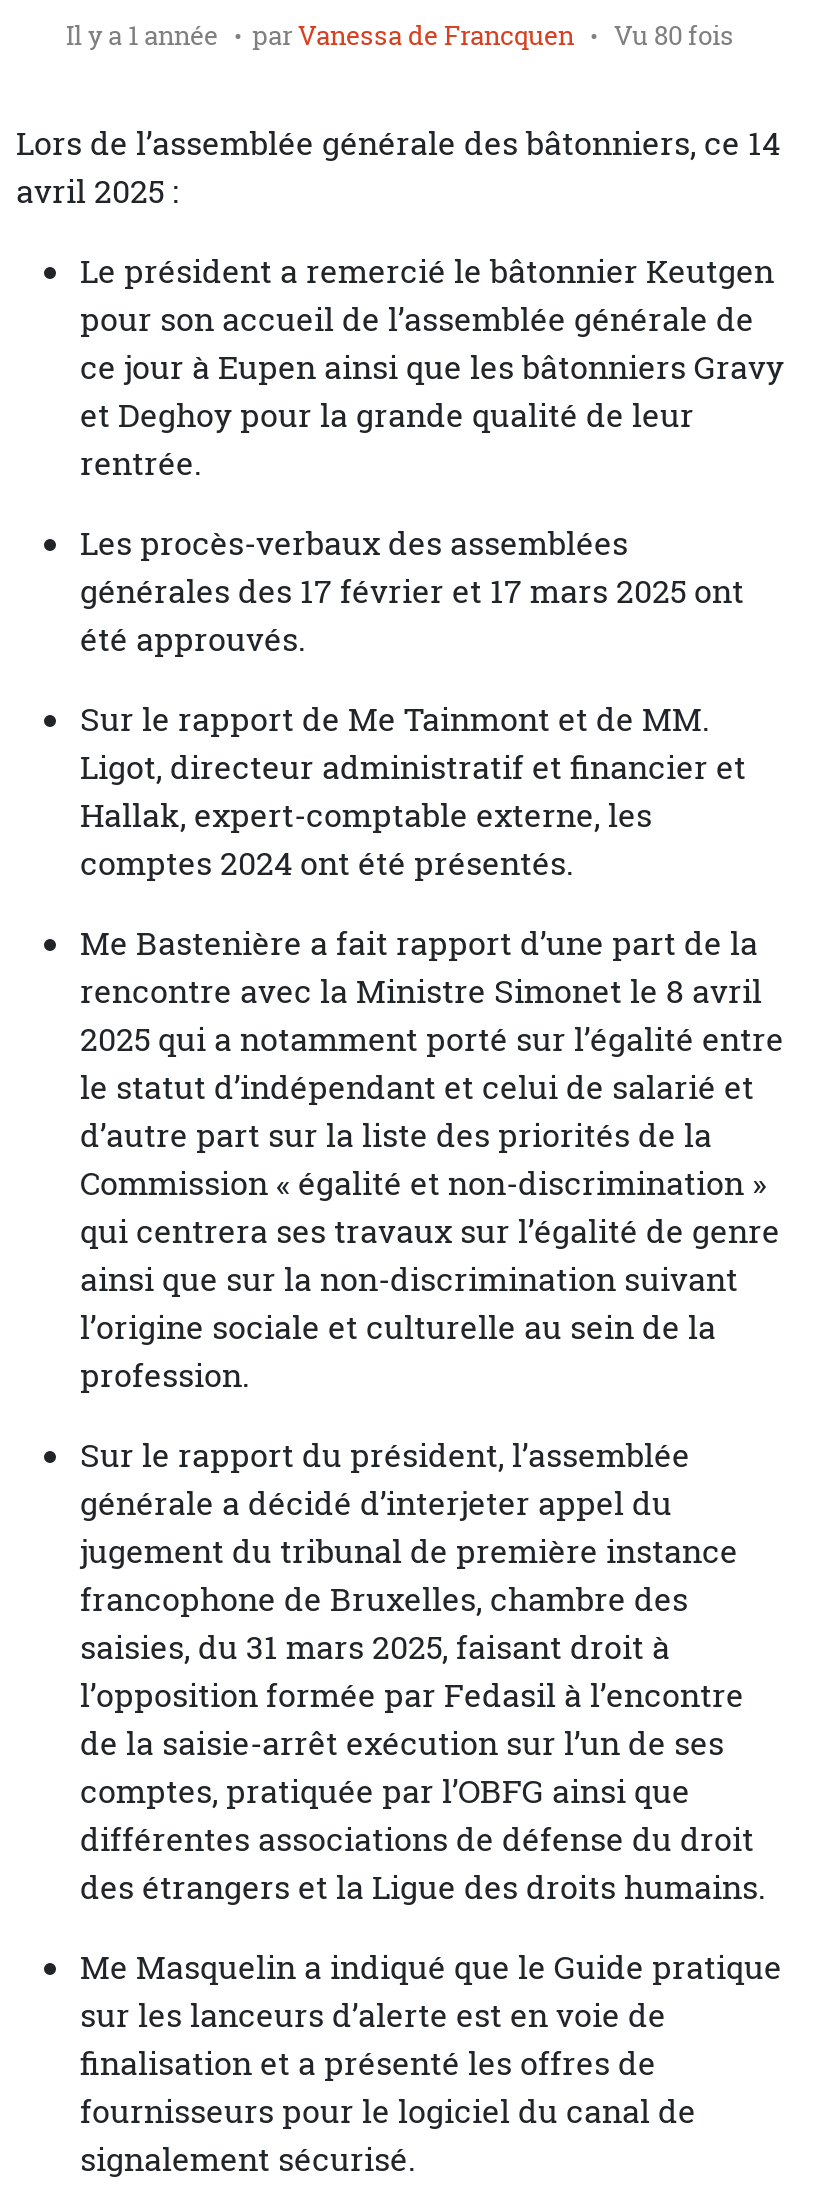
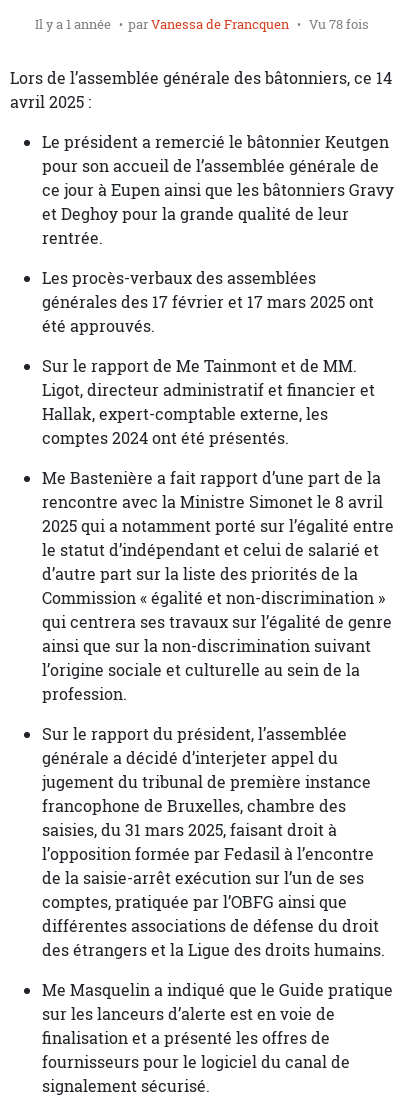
[608,17,734,53] Vu 80 fois -> [306,15,369,33] Vu 78 fois

